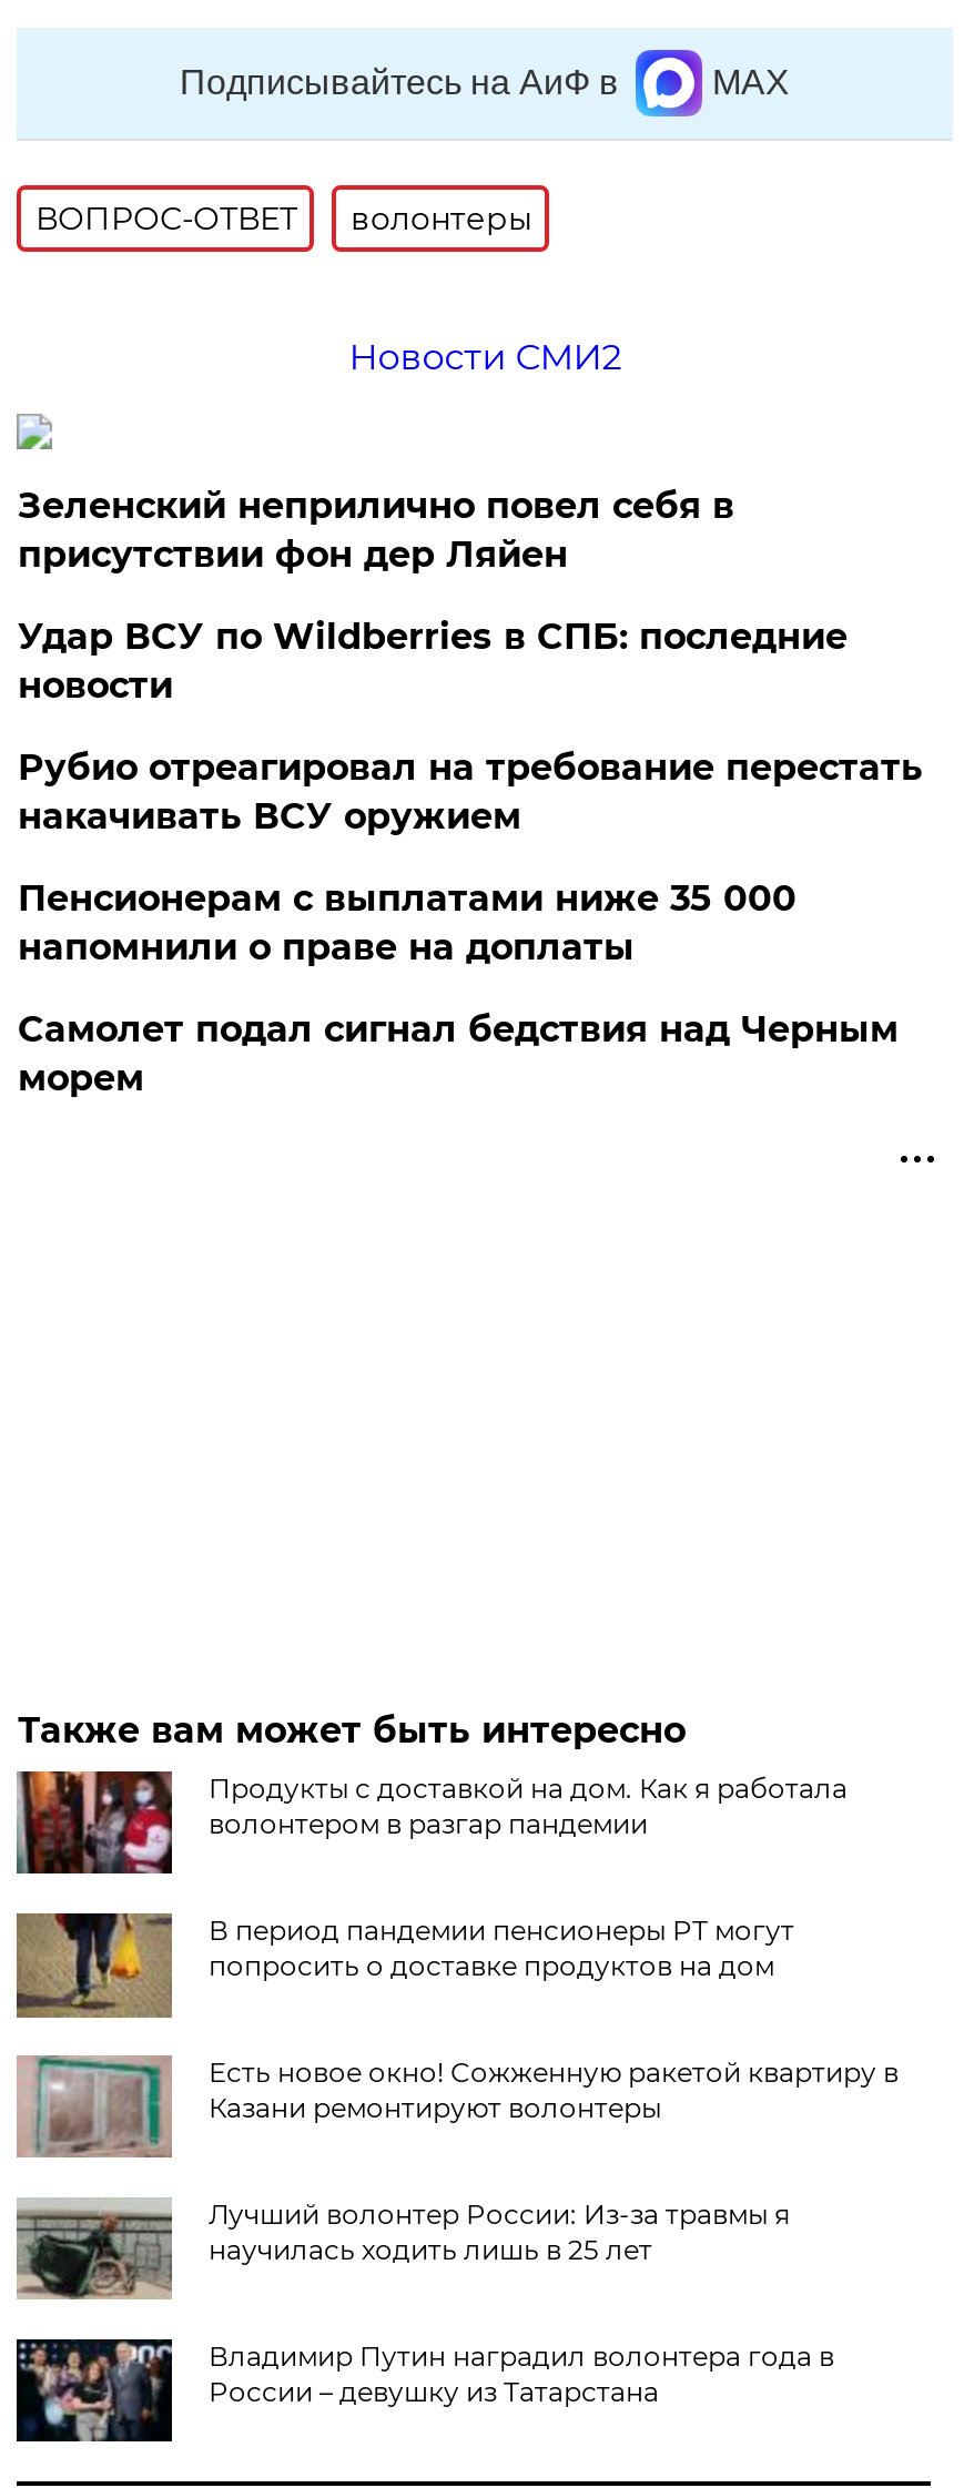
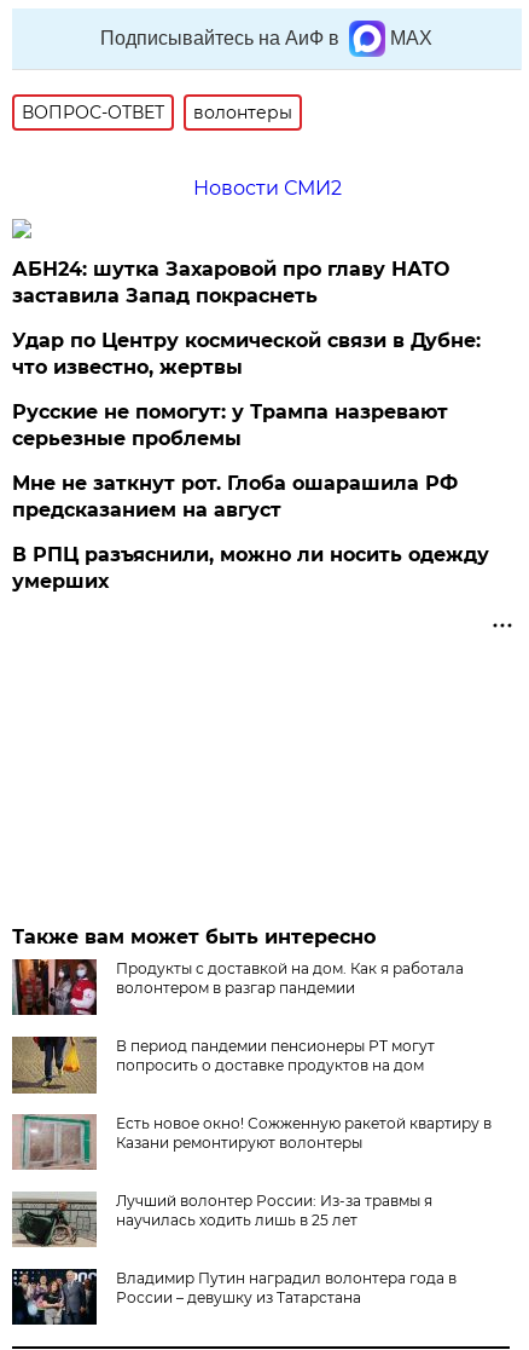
[18,485,734,576] Зеленский неприлично повел cебя в | присутствии фон дер Ляйен -> [13,258,450,307] АБН24: шутка Захаровой про главу НАТО | заставила Запад покраснеть
[18,616,847,707] Удар ВСУ по Wildberries в СПБ: последние | новости -> [13,329,481,379] Удар по Центру космической связи в Дубне: | что известно, жертвы
[18,747,923,837] Рубио отреагировал на требование перестать | накачивать ВСУ оружием -> [13,400,449,450] Русские не помогут: у Трампа назревают | серьезные проблемы
[18,877,796,968] Пенсионерам с выплатами ниже 35 000 | напомнили о праве на доплаты -> [13,472,458,521] Мне не заткнут рот. Глоба ошарашила РФ | предсказанием на август
[18,1008,898,1099] Самолет подал сигнал бедствия над Черным | морем -> [13,543,490,593] В РПЦ разъяснили, можно ли носить одежду | умерших

